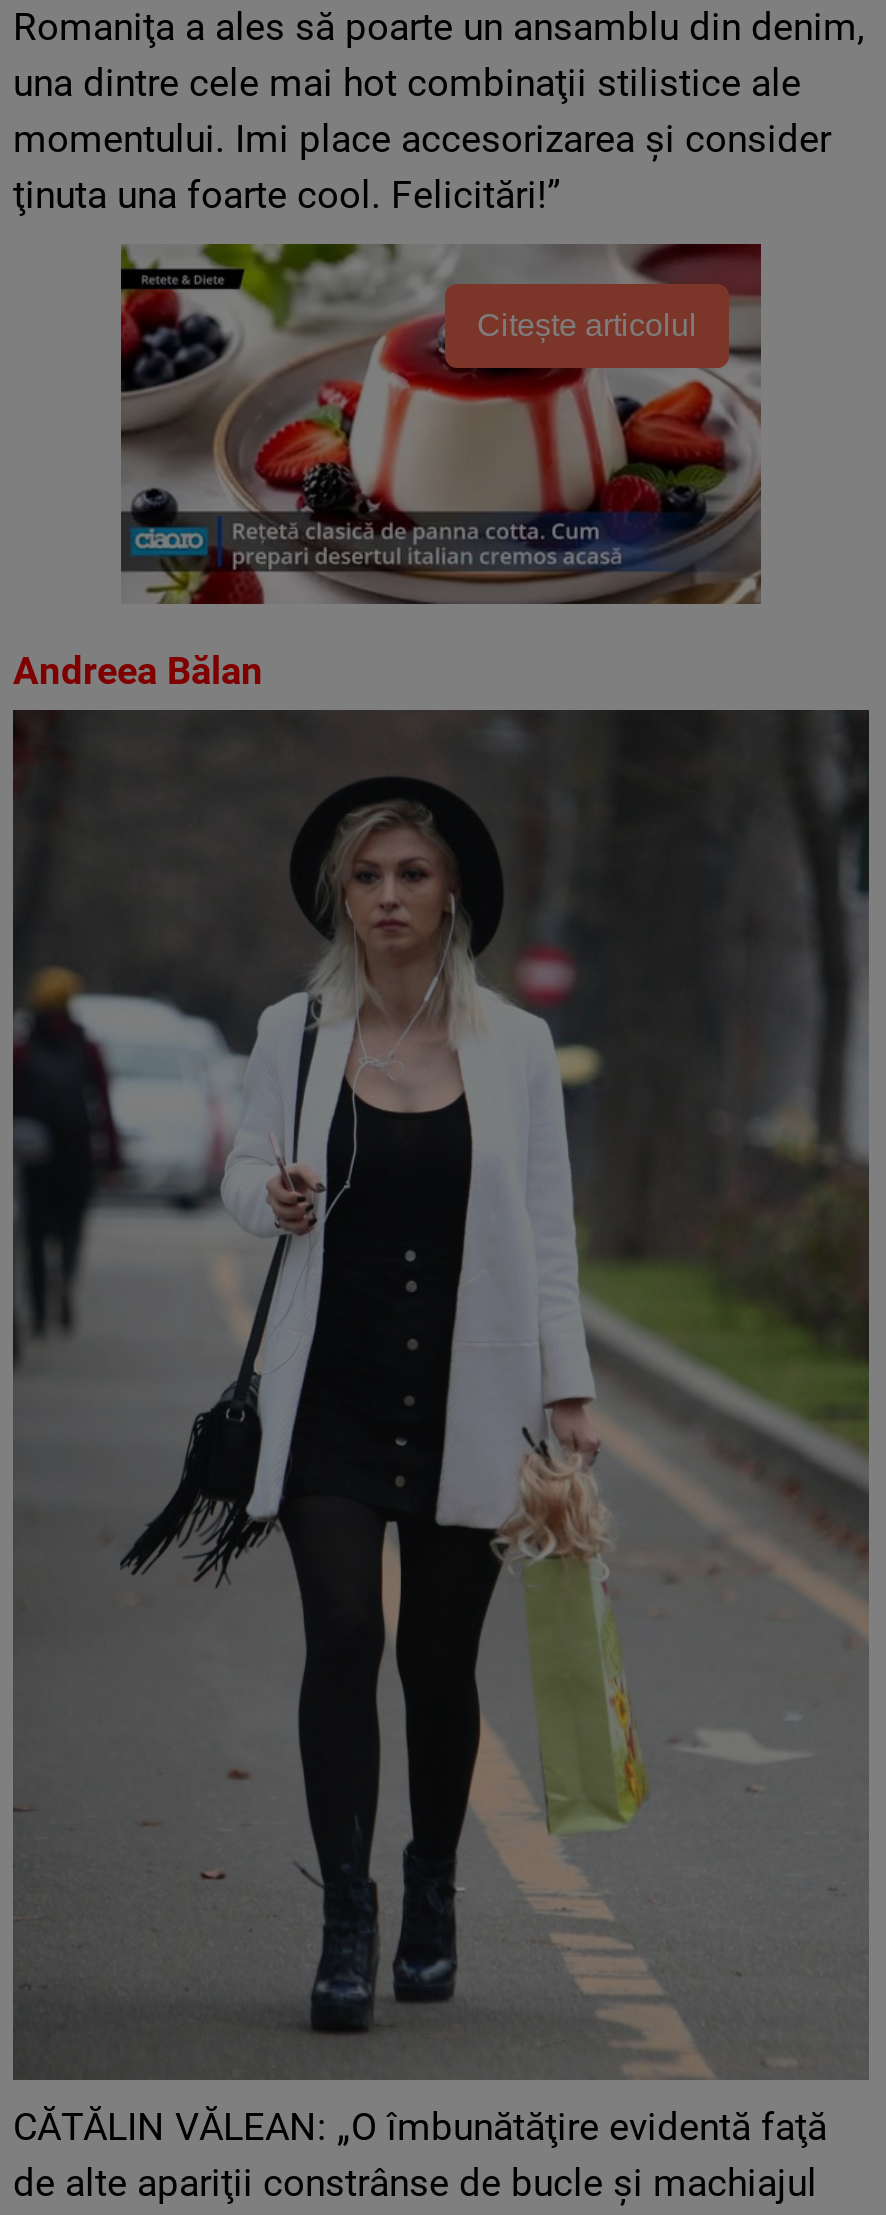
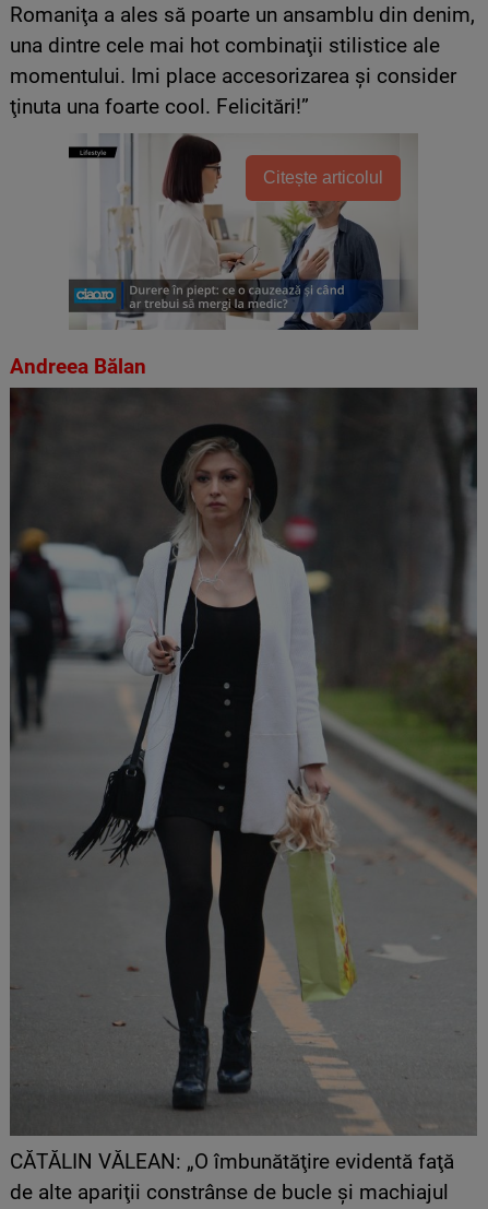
[119,242,763,606] [image] -> [69,133,418,331] [image]

